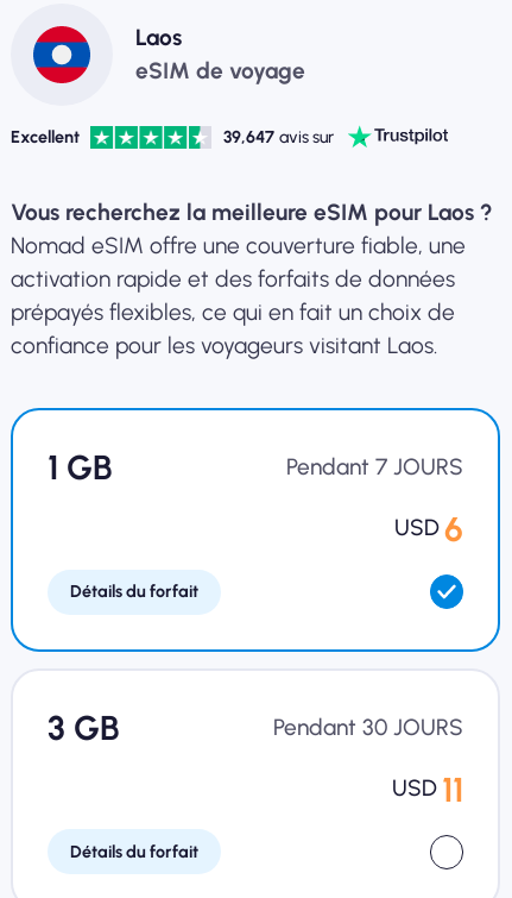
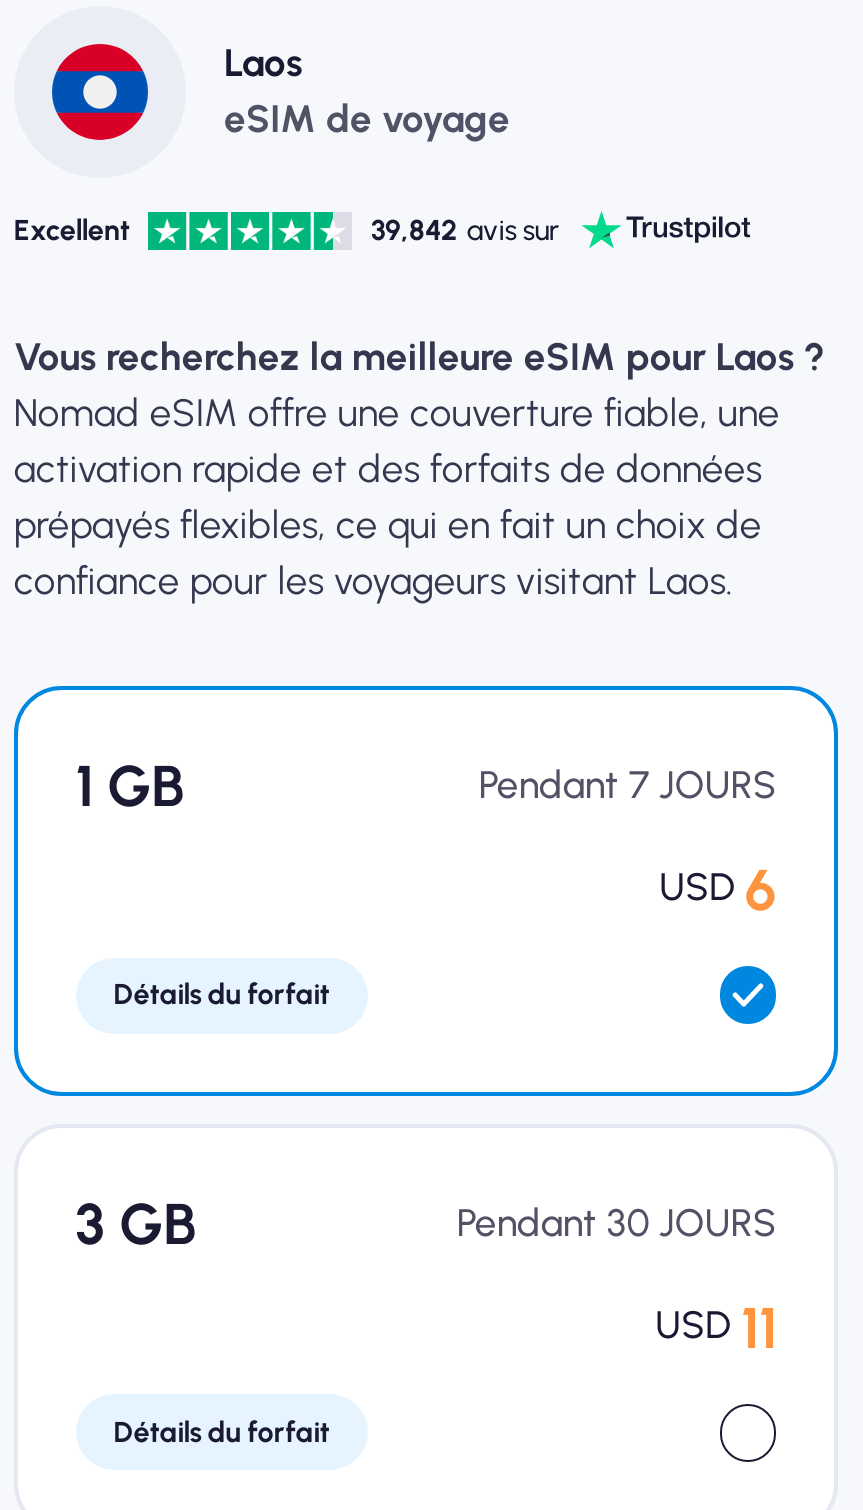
[223,125,334,147] 39,647 avis sur -> [371,211,559,247] 39,842 avis sur

